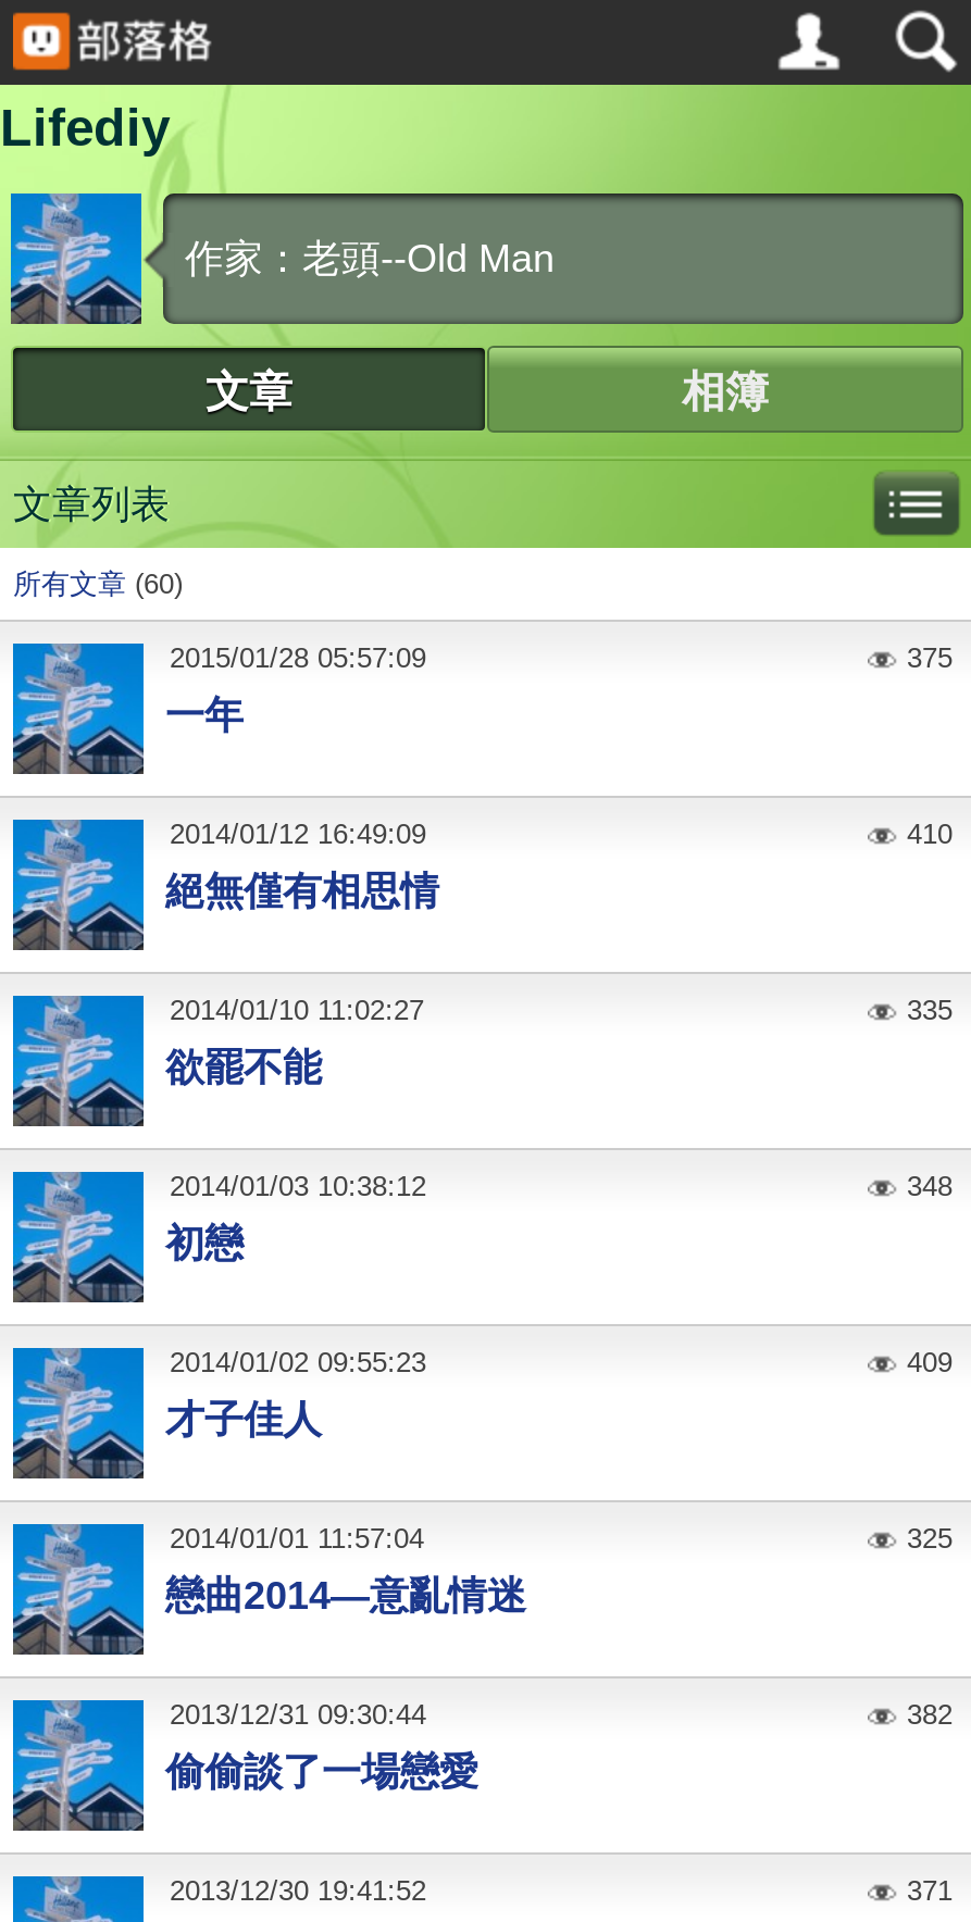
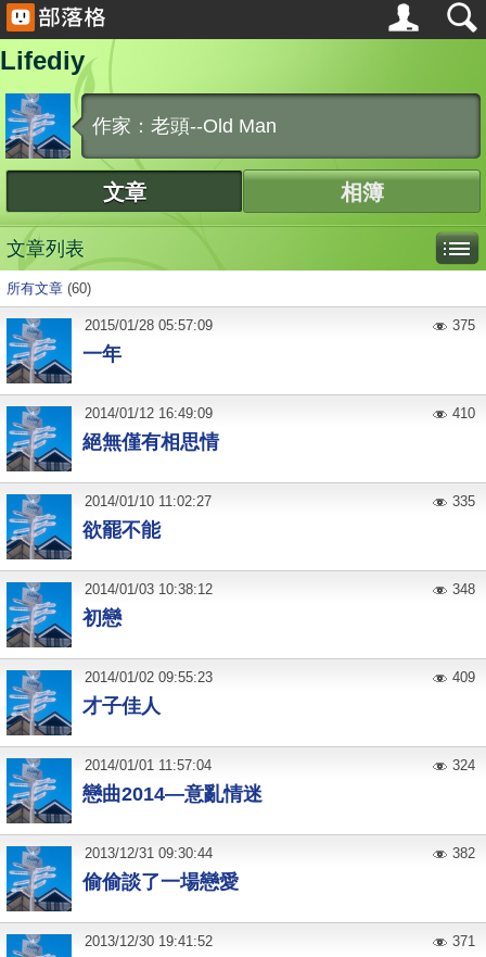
[907,1522,953,1555] 325 -> [452,757,475,773] 324

